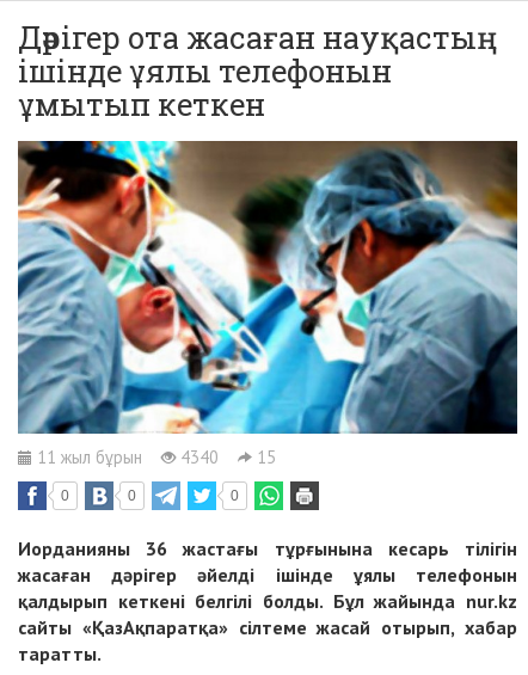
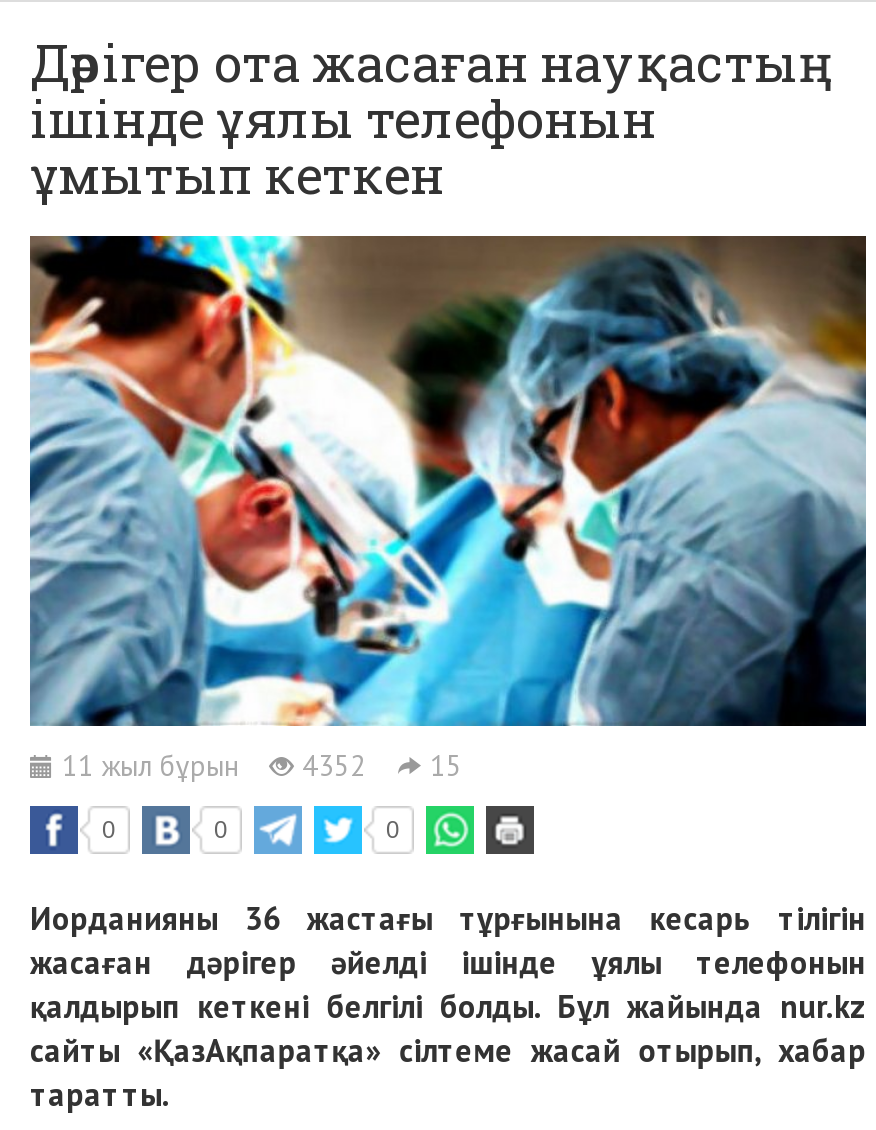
[32,446,276,469] 11 жыл бұрын 4340 15 -> [54,747,462,785] 11 жыл бұрын 4352 15

